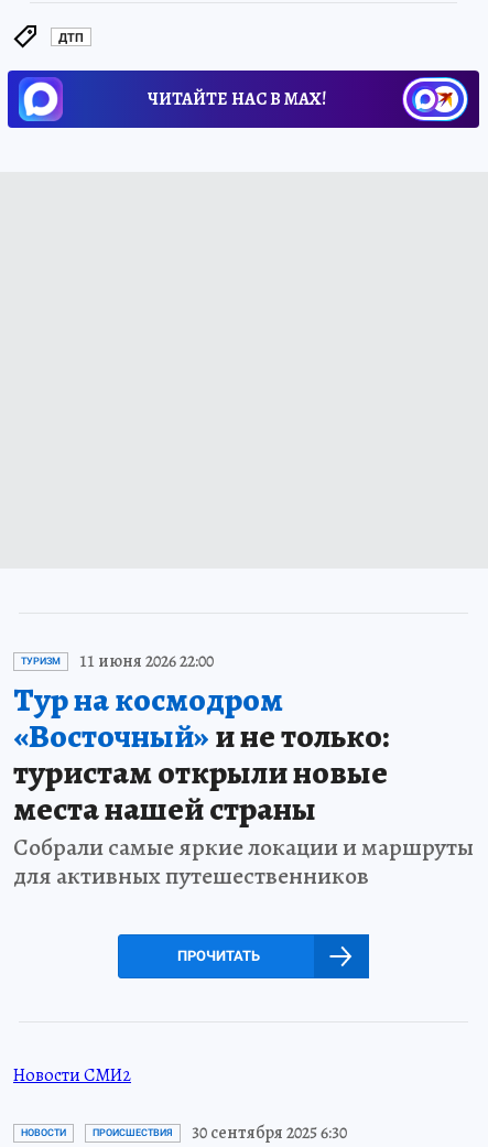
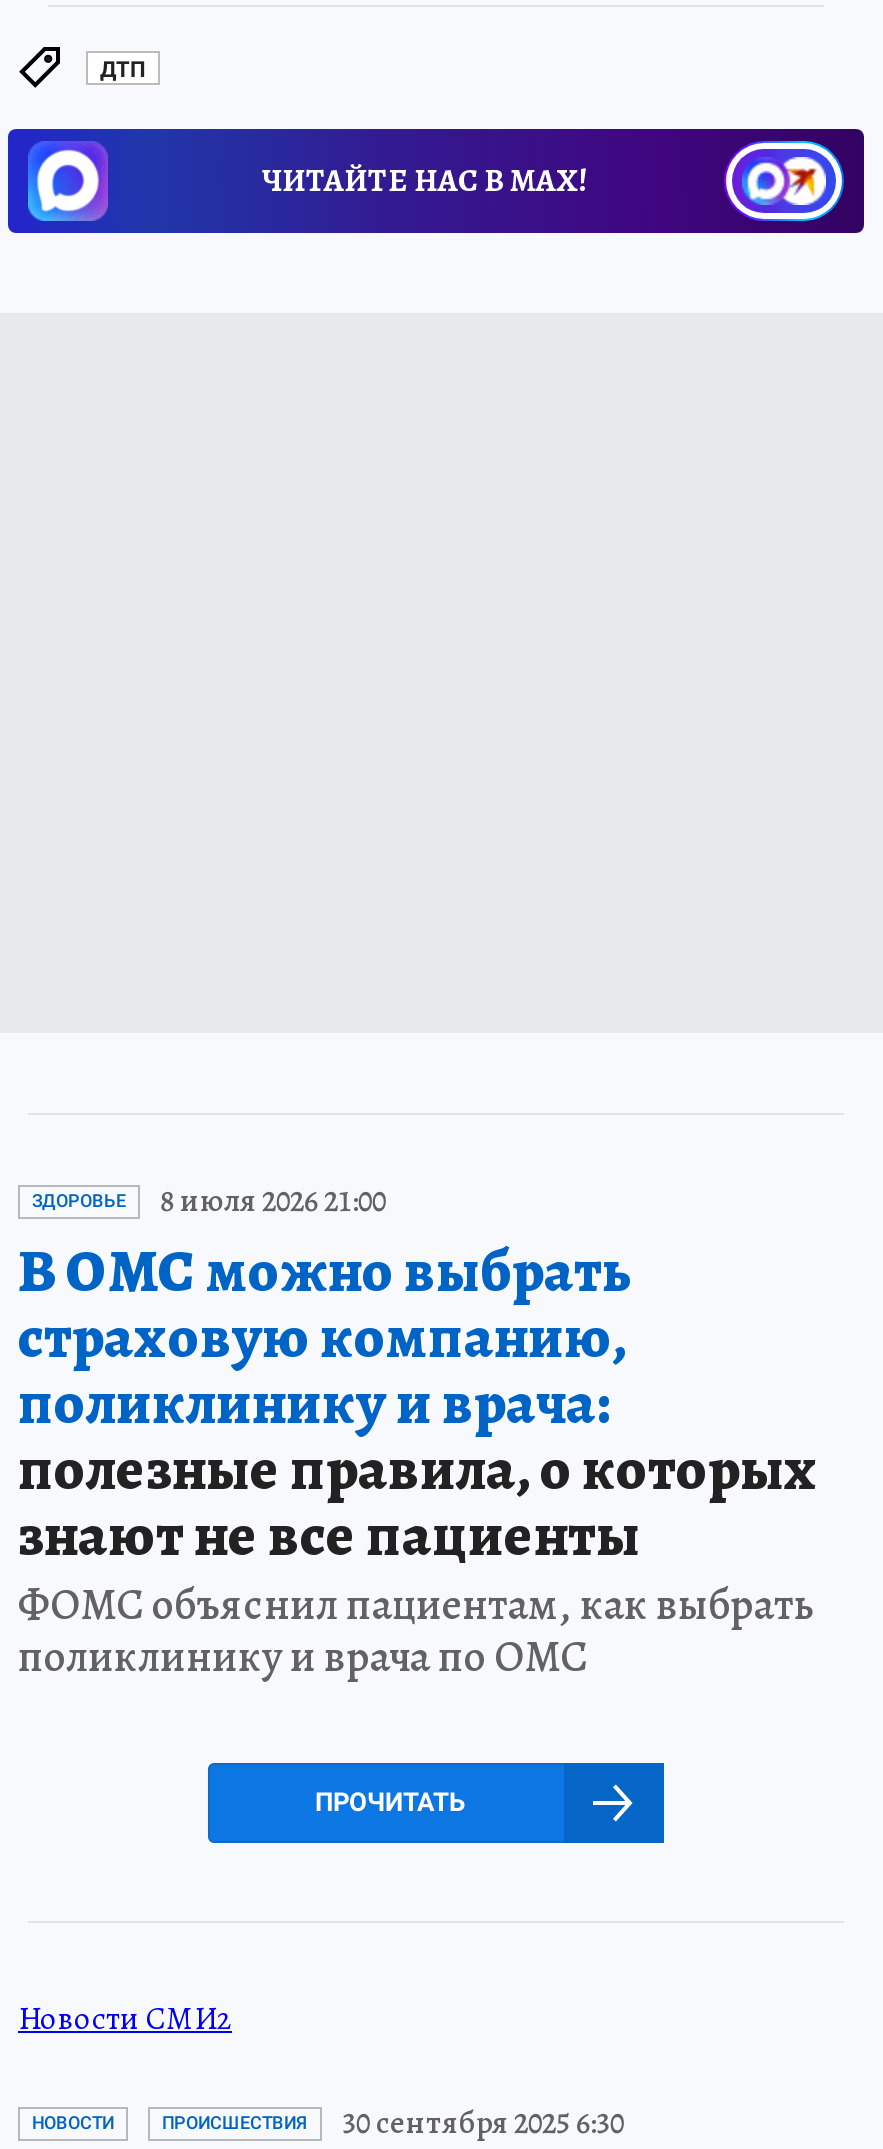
[13,649,474,892] ТУРИЗМ | 11 июня 2026 22:00 | Тур на космодром | «Восточный»и не только: | туристам открыли новые | места нашей страны | Собрали самые яркие локации и маршруты | для активных путешественников -> [18,1179,818,1687] ЗДОРОВЬЕ | 8 июля 2026 21:00 | В ОМС можно выбрать | страховую компанию, | поликлинику и врача: | полезные правила, о которых | знают не все пациенты | ФОМС объяснил пациентам, как выбрать | поликлинику и врача по ОМС

